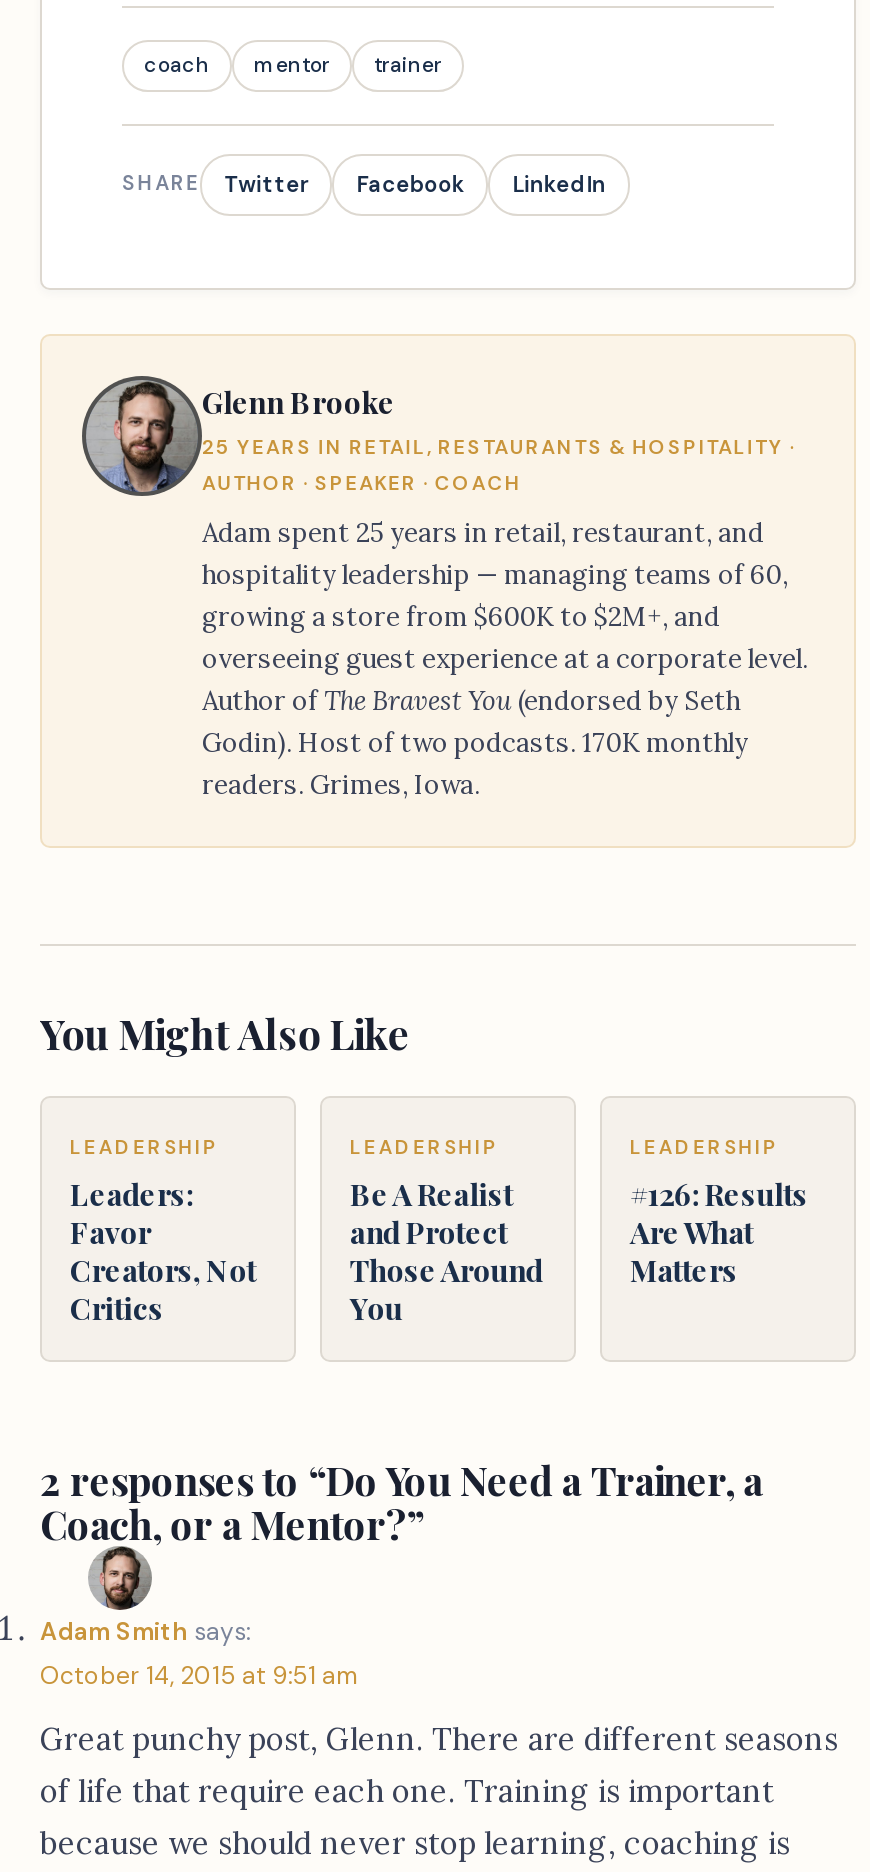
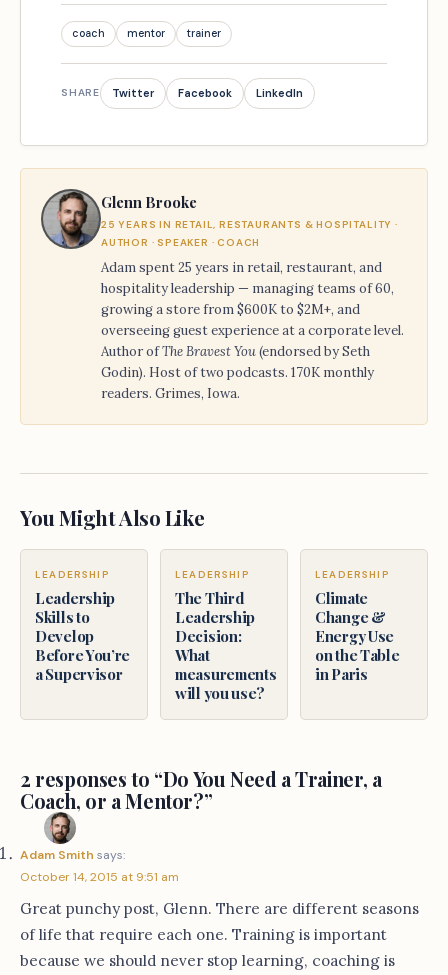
[70,1174,256,1328] Leaders: | Favor | Creators, Not | Critics -> [35,588,130,684] Leadership | Skills to | Develop | Before You’re | a Supervisor
[350,1174,543,1328] Be A Realist | and Protect | Those Around | You -> [175,588,276,703] The Third | Leadership | Decision: | What | measurements | will you use?
[630,1174,808,1290] #126: Results | Are What | Matters -> [315,588,399,684] Climate | Change & | Energy Use | on the Table | in Paris

